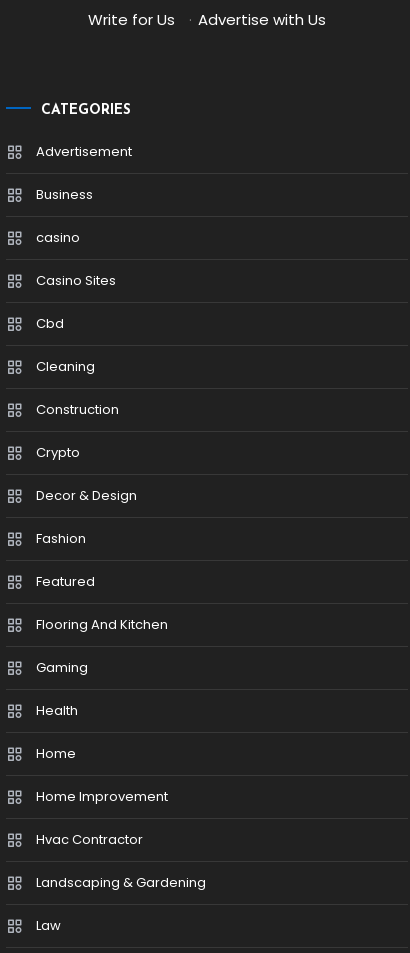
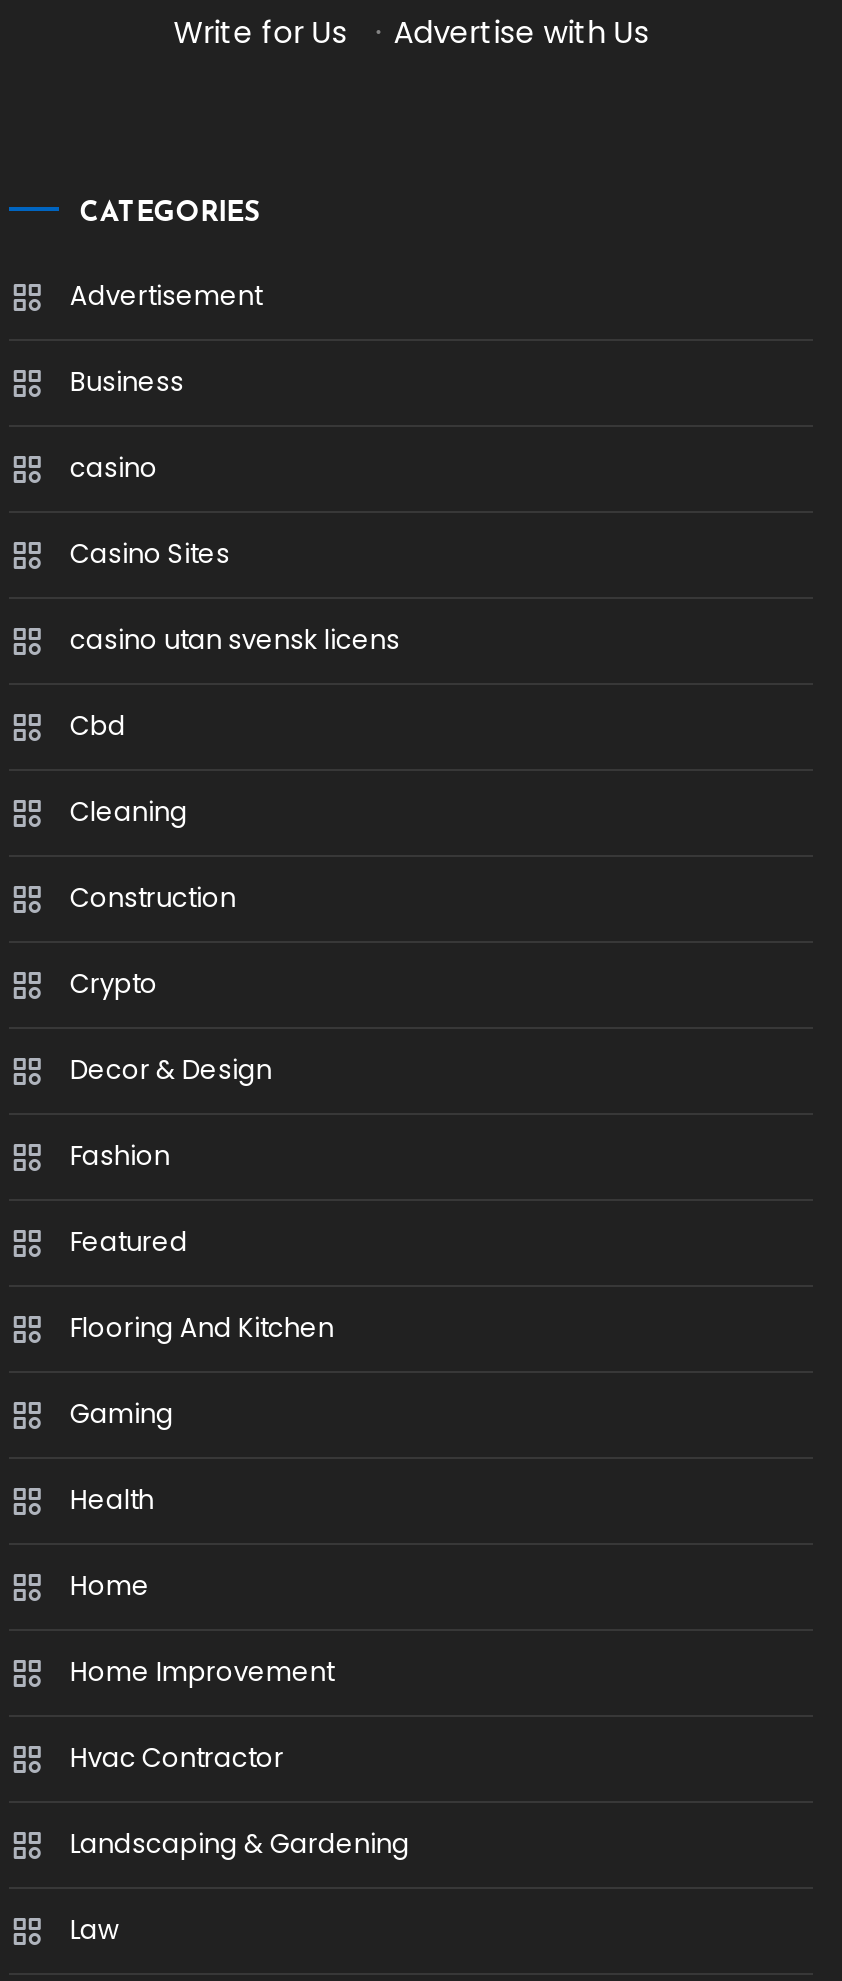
none -> [70,620,400,658] casino utan svensk licens

